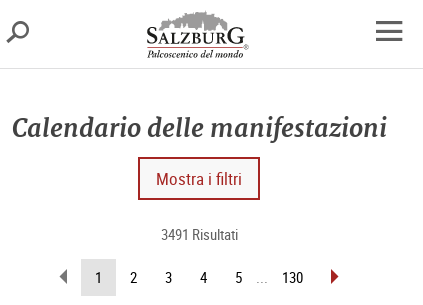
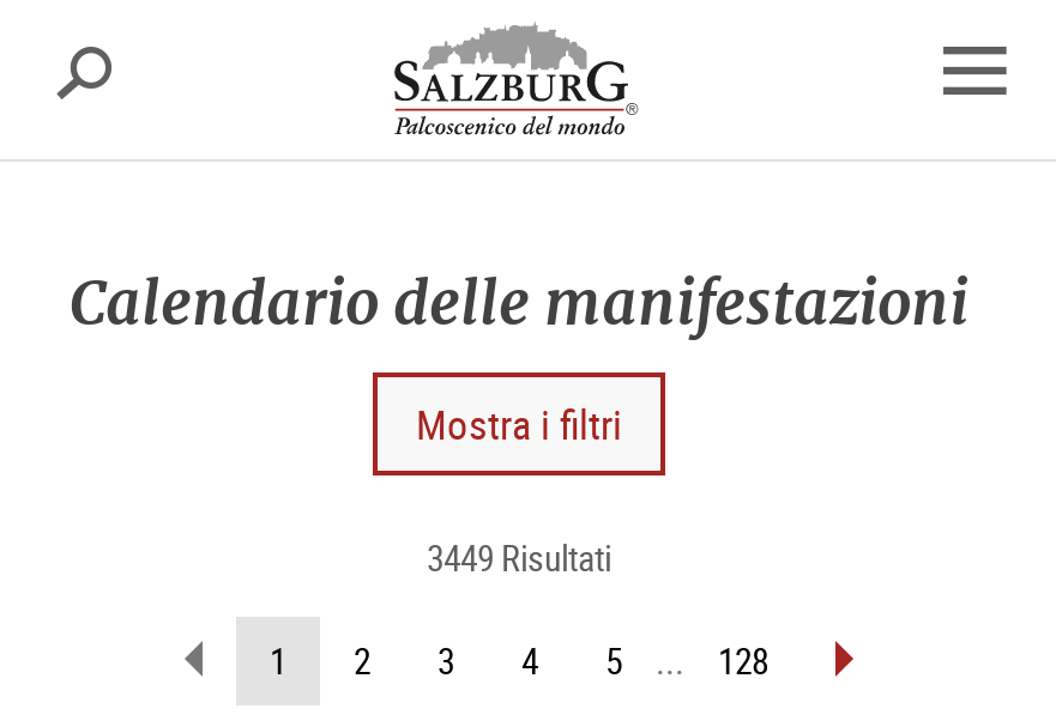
[160,224,237,244] 3491 Risultati -> [427,533,611,581] 3449 Risultati
[282,267,303,287] 130 -> [718,636,768,684] 128

